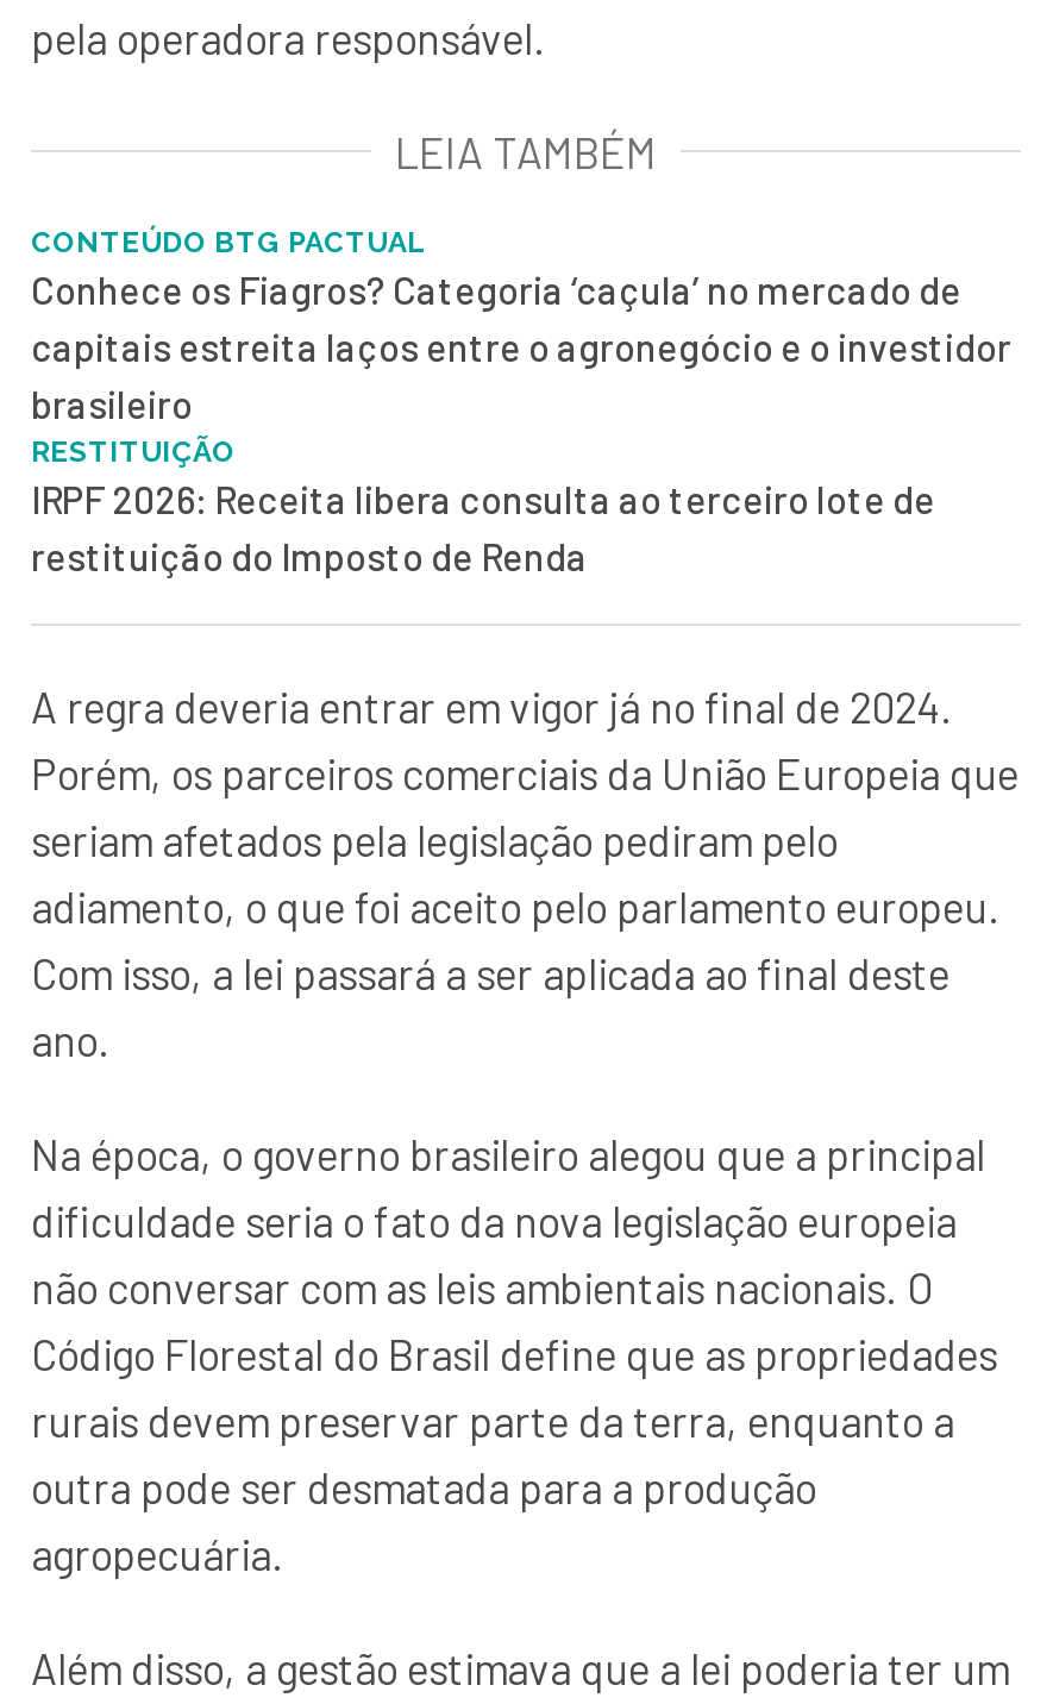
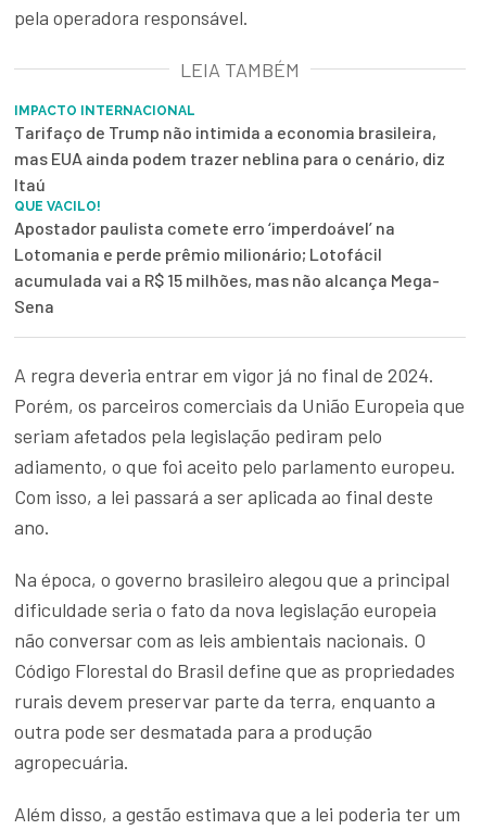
[31,226,1011,578] CONTEÚDO BTG PACTUAL | Conhece os Fiagros? Categoria ‘caçula’ no mercado de | capitais estreita laços entre o agronegócio e o investidor | brasileiro | RESTITUIÇÃO | IRPF 2026: Receita libera consulta ao terceiro lote de | restituição do Imposto de Renda -> [14,103,445,316] IMPACTO INTERNACIONAL | Tarifaço de Trump não intimida a economia brasileira, | mas EUA ainda podem trazer neblina para o cenário, diz | Itaú | QUE VACILO! | Apostador paulista comete erro ‘imperdoável’ na | Lotomania e perde prêmio milionário; Lotofácil | acumulada vai a R$ 15 milhões, mas não alcança Mega- | Sena

